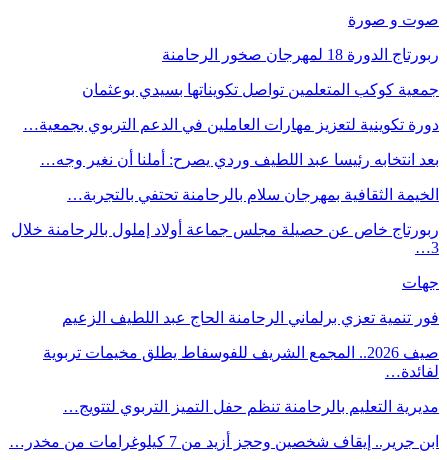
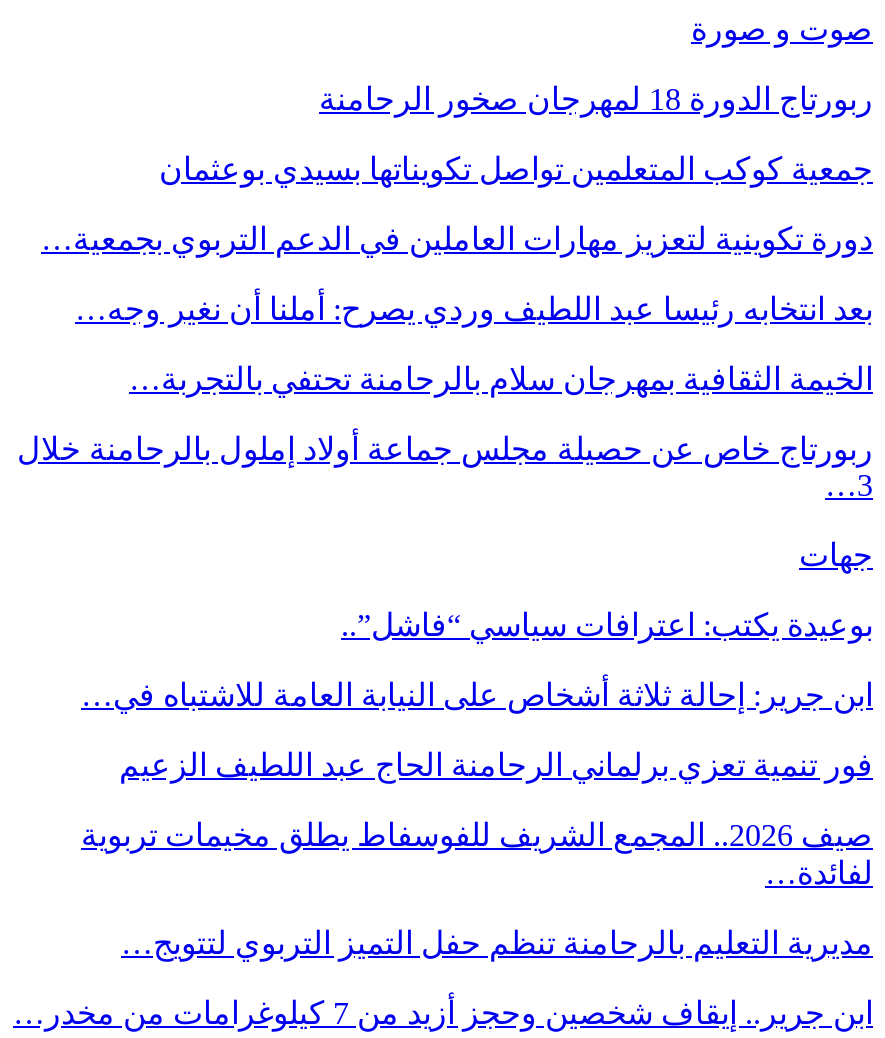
none -> [81,608,873,712] بوعيدة يكتب: اعترافات سياسي “فاشل”.. | ابن جرير: إحالة ثلاثة أشخاص على النيابة العامة للاشتباه في…

